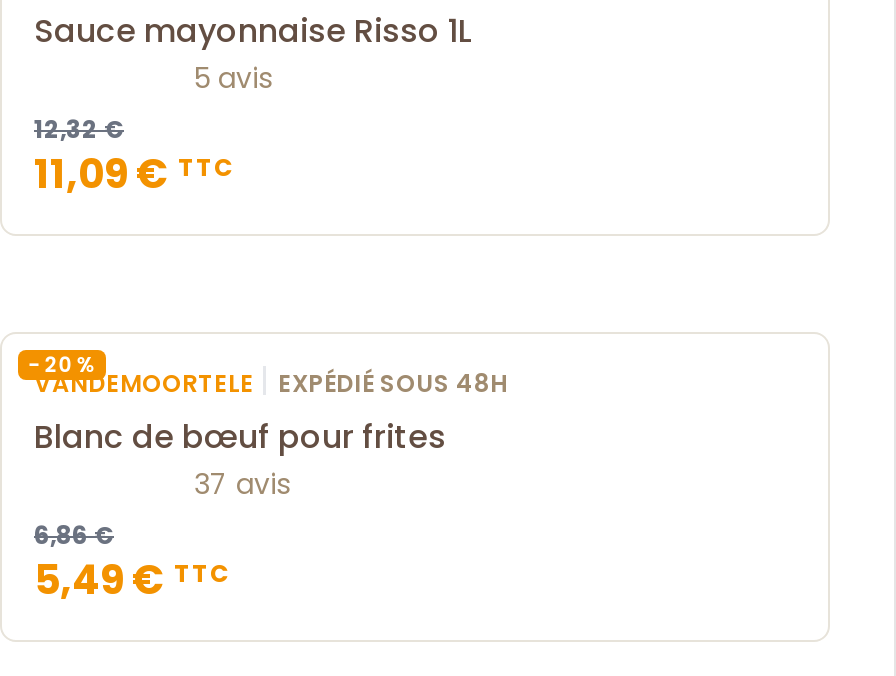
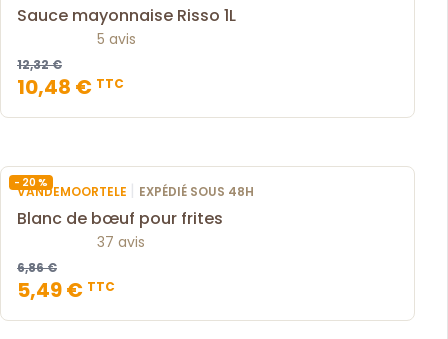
[34,146,234,202] 11,09 €TTC -> [17,73,124,101] 10,48 €TTC

